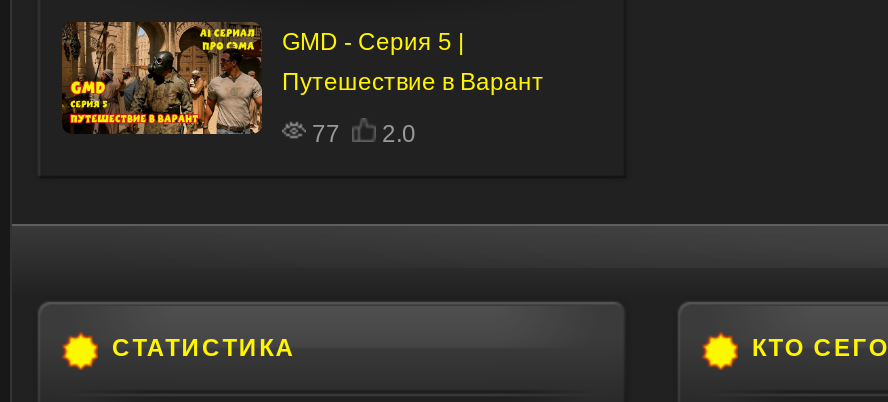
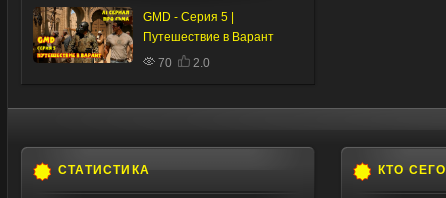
[312,120,416,148] 77 2.0 -> [158,56,210,70] 70 2.0

